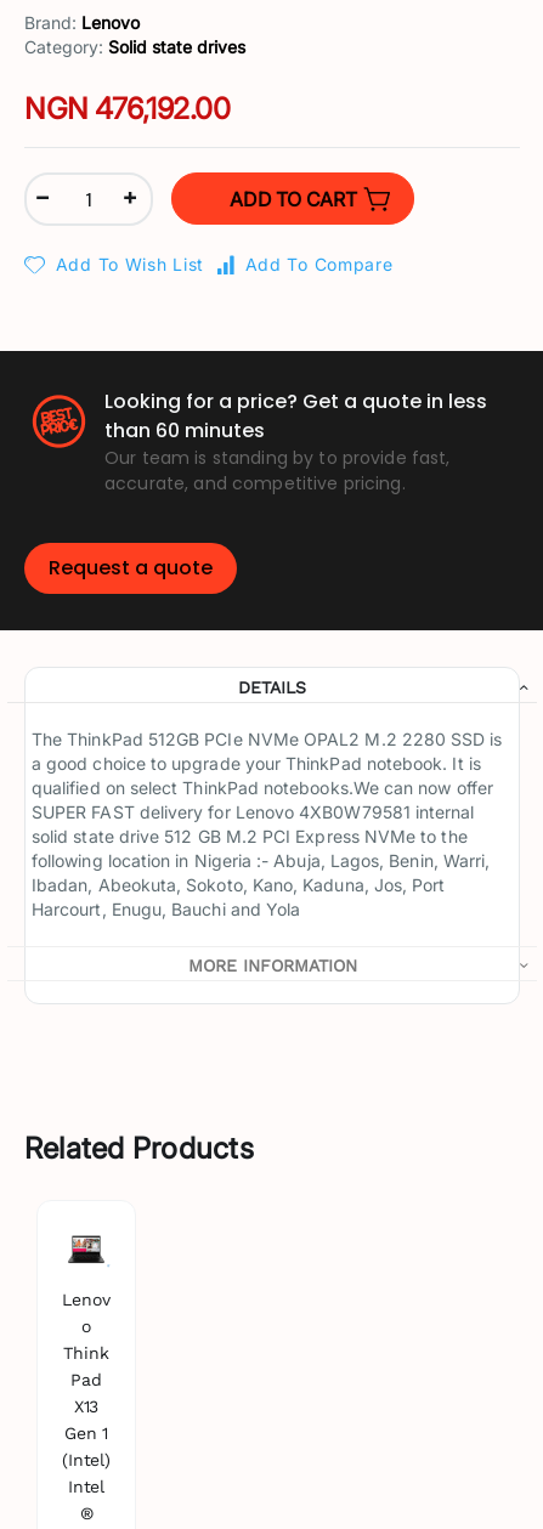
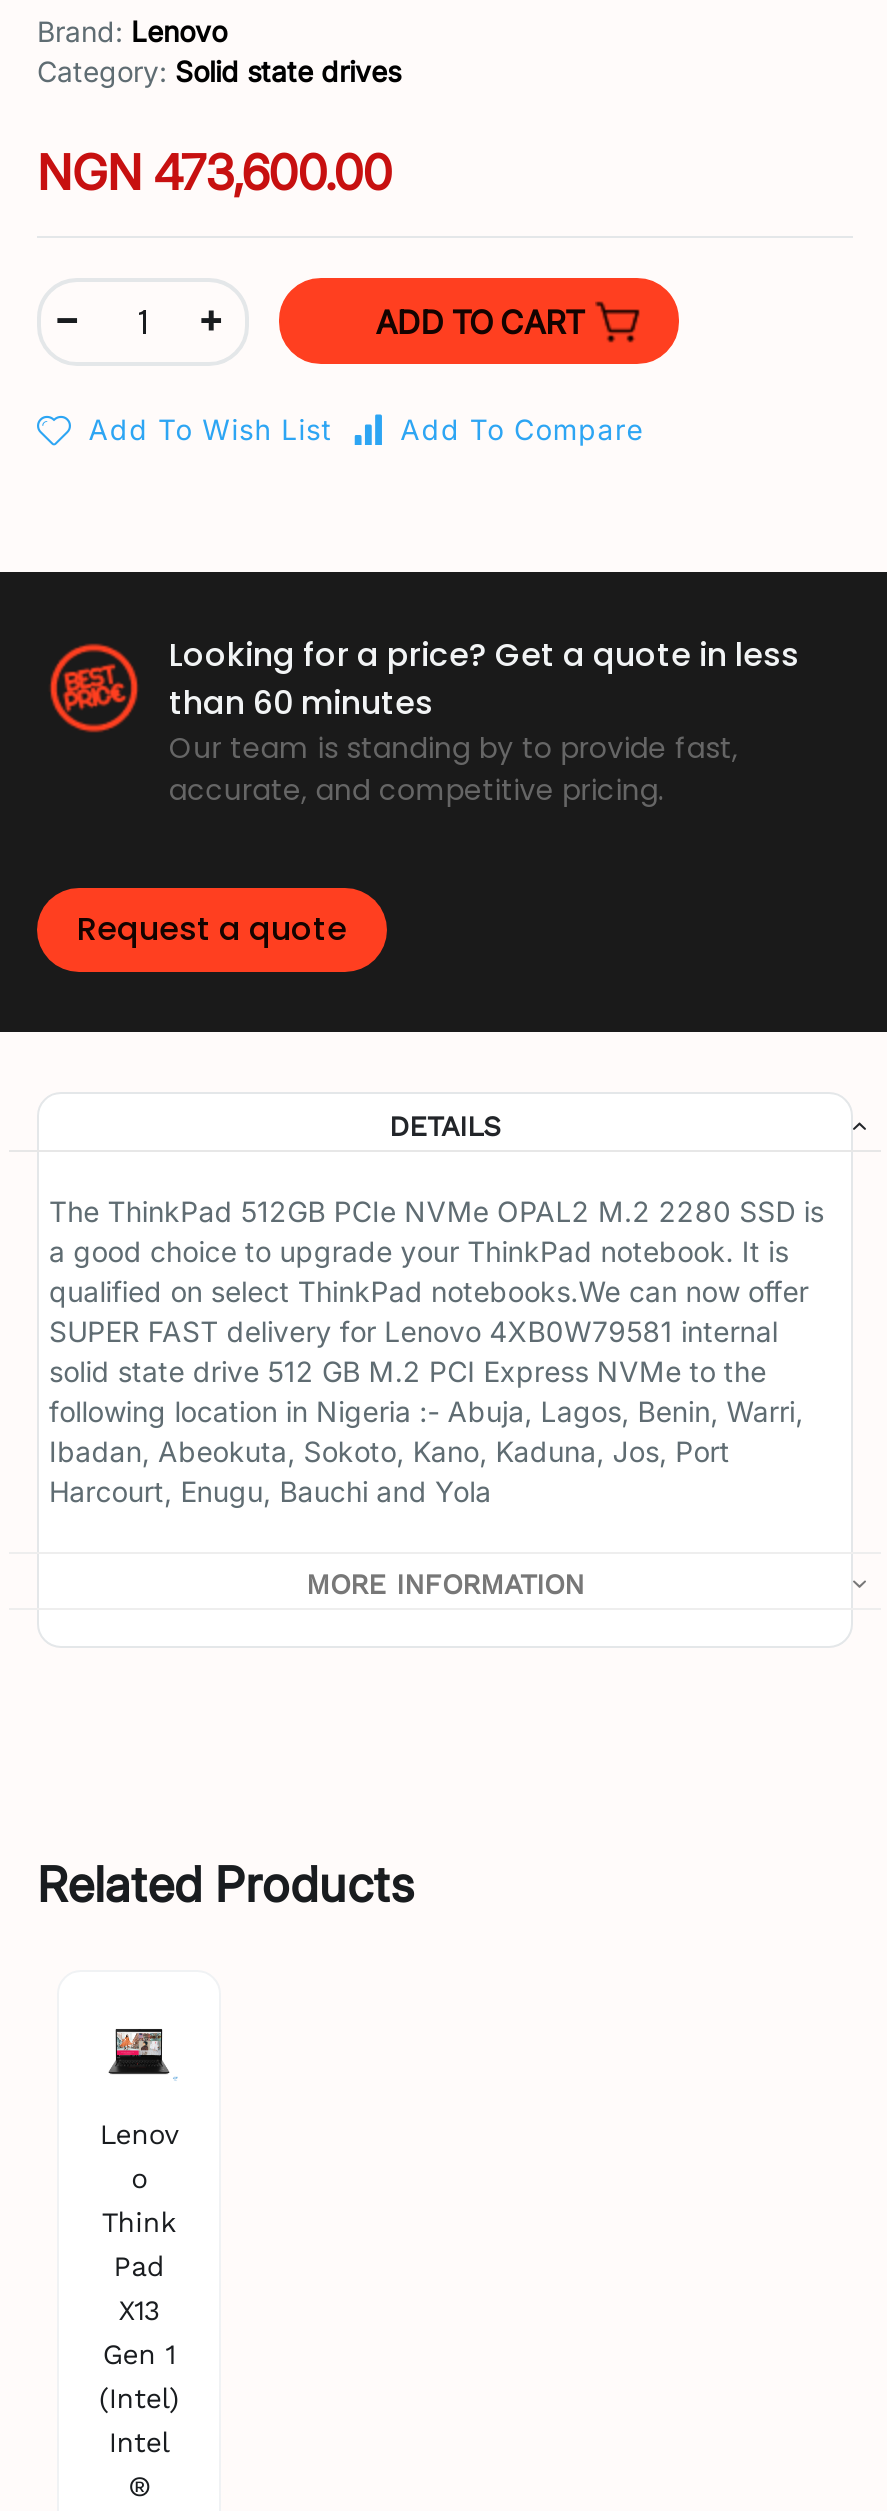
[24,91,230,126] NGN 476,192.00 -> [37,143,392,201] NGN 473,600.00

